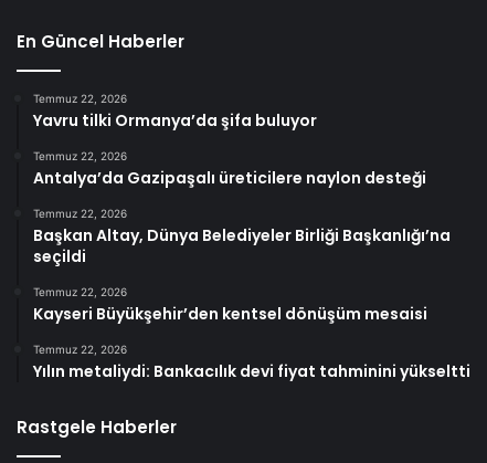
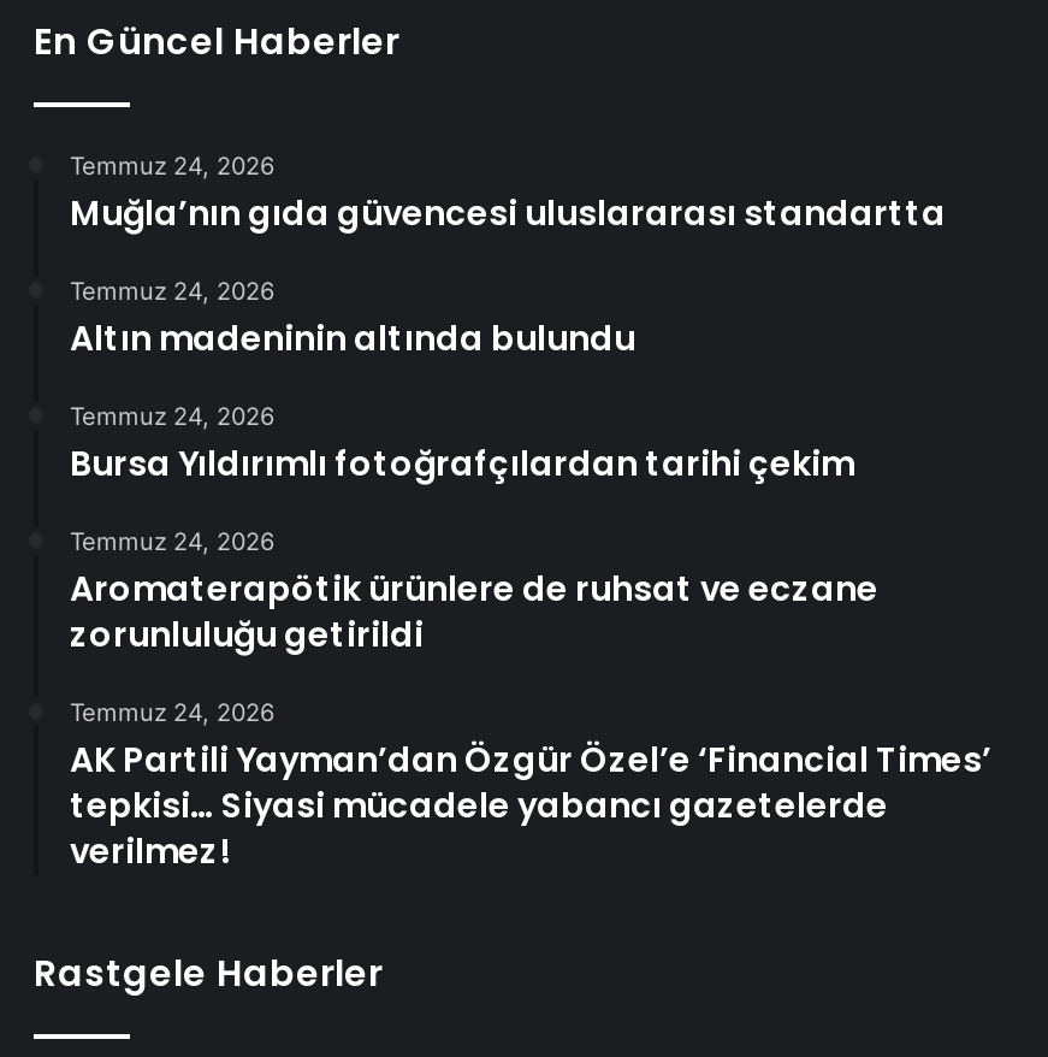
[33,91,317,131] Temmuz 22, 2026 | Yavru tilki Ormanya’da şifa buluyor -> [70,149,946,236] Temmuz 24, 2026 | Muğla’nın gıda güvencesi uluslararası standartta
[33,149,426,188] Temmuz 22, 2026 | Antalya’da Gazipaşalı üreticilere naylon desteği -> [70,274,635,361] Temmuz 24, 2026 | Altın madeninin altında bulundu
[33,206,451,267] Temmuz 22, 2026 | Başkan Altay, Dünya Belediyeler Birliği Başkanlığı’na | seçildi -> [70,400,854,486] Temmuz 24, 2026 | Bursa Yıldırımlı fotoğrafçılardan tarihi çekim
[33,285,427,324] Temmuz 22, 2026 | Kayseri Büyükşehir’den kentsel dönüşüm mesaisi -> [70,525,878,657] Temmuz 24, 2026 | Aromaterapötik ürünlere de ruhsat ve eczane | zorunluluğu getirildi
[33,342,470,382] Temmuz 22, 2026 | Yılın metaliydi: Bankacılık devi fiyat tahminini yükseltti -> [70,696,991,874] Temmuz 24, 2026 | AK Partili Yayman’dan Özgür Özel’e ‘Financial Times’ | tepkisi… Siyasi mücadele yabancı gazetelerde | verilmez!

